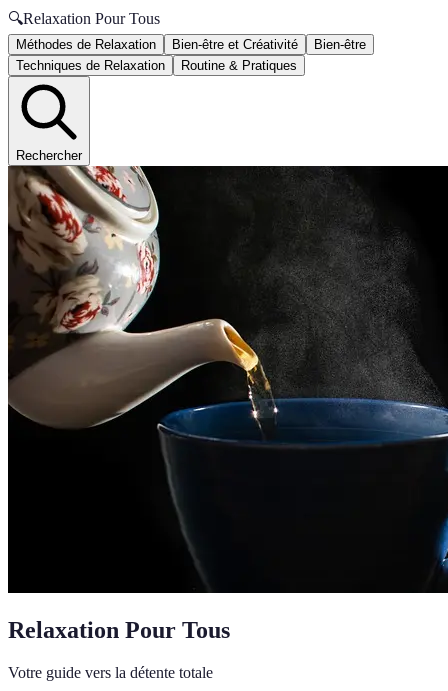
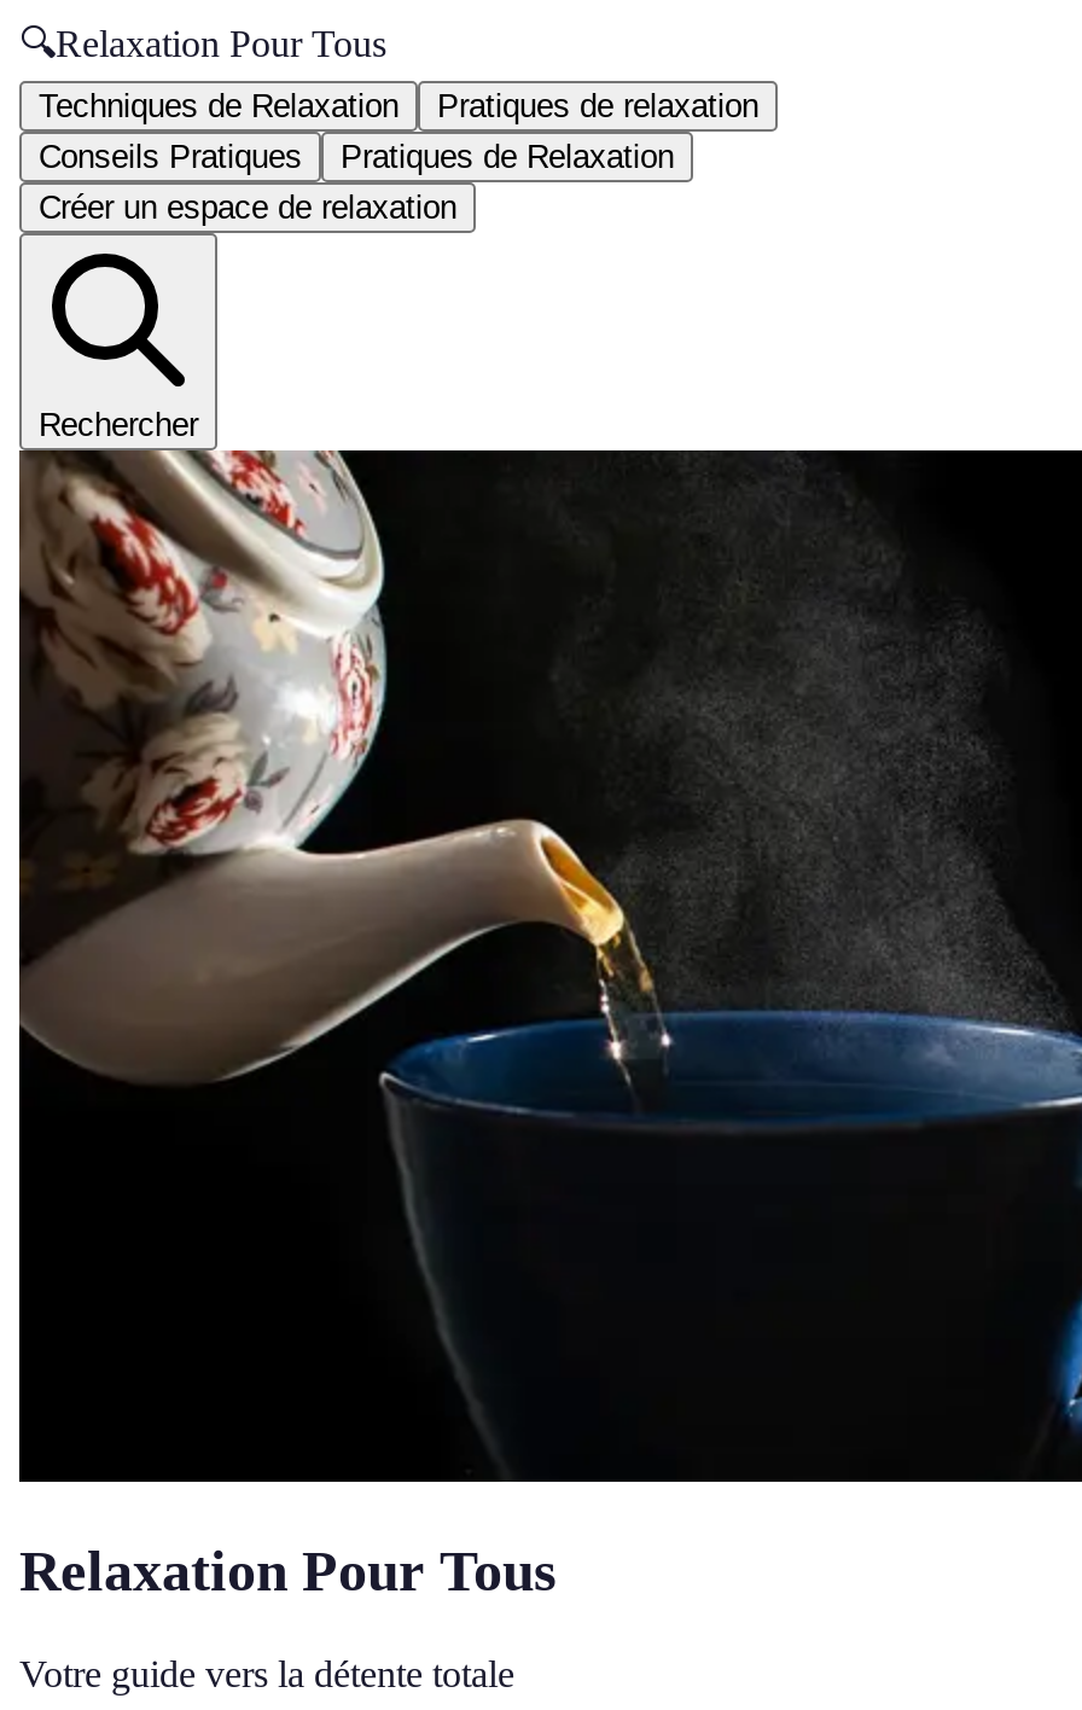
[16,37,366,52] Méthodes de Relaxation | Bien-être et Créativité | Bien-être -> none
moved [16,58,165,73] -> [39,88,399,124]: Techniques de Relaxation
[181,58,297,73] Routine & Pratiques -> [39,88,758,226] Pratiques de relaxation | Conseils Pratiques | Pratiques de Relaxation | Créer un espace de relaxation

